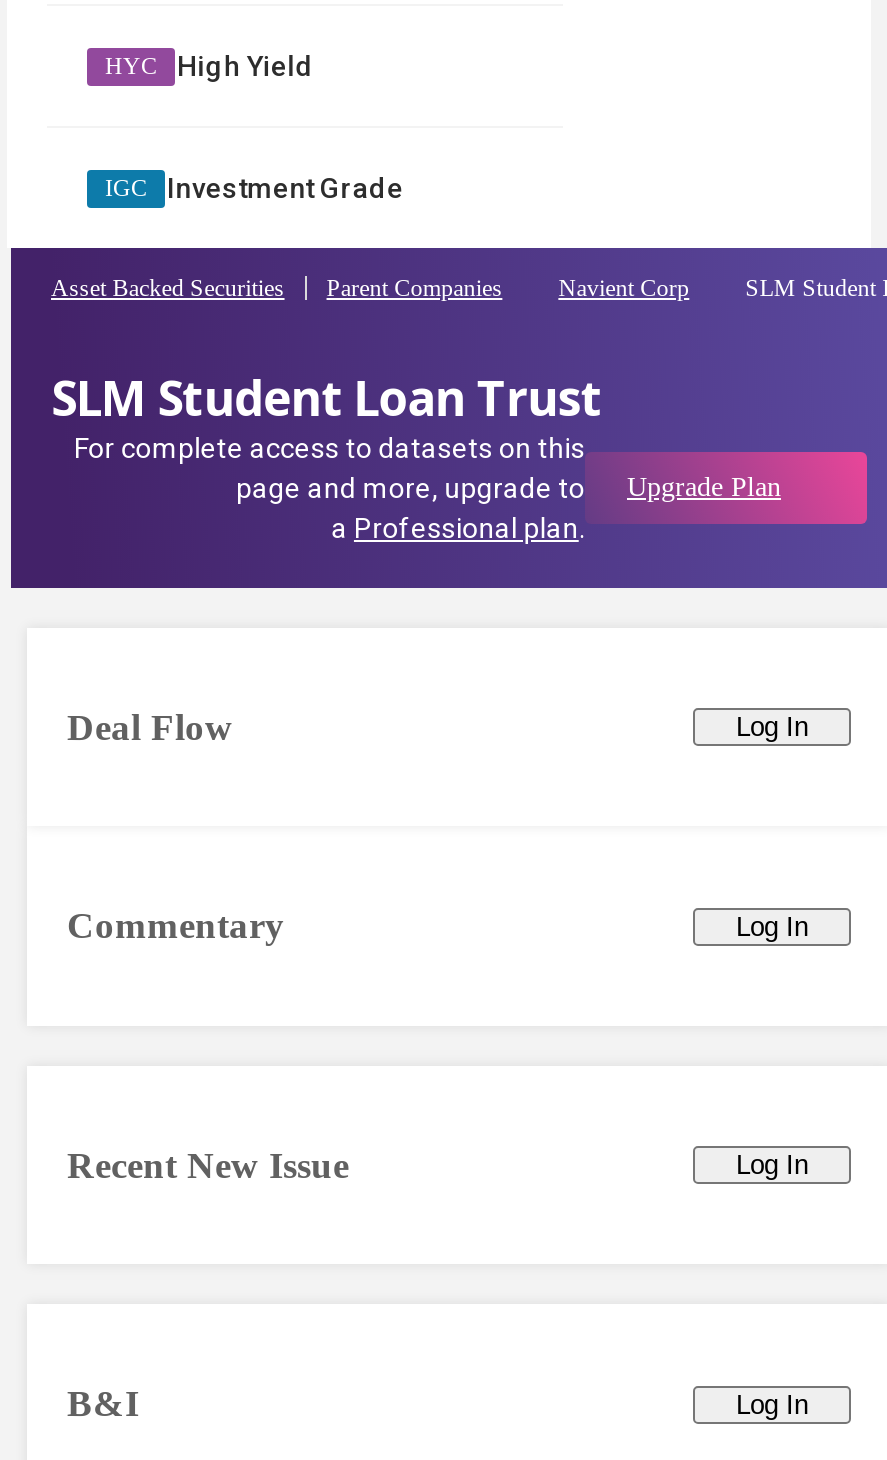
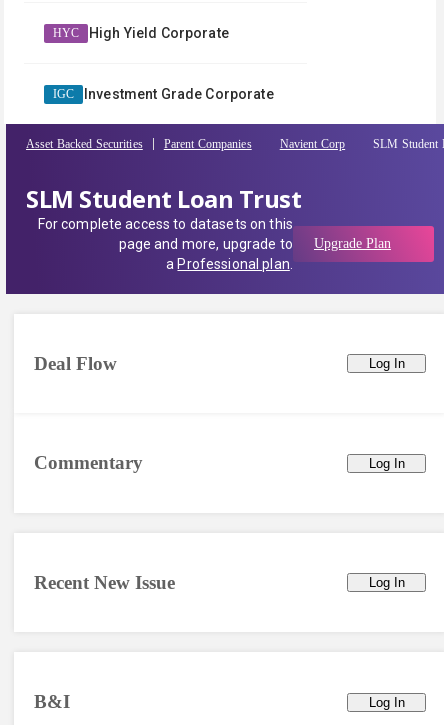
[177,50,314,82] High Yield -> [89,25,229,41] High Yield Corporate
[167,172,403,204] Investment Grade -> [84,86,274,102] Investment Grade Corporate

